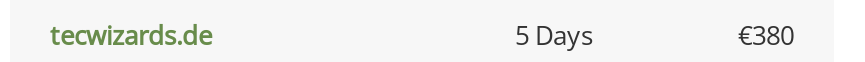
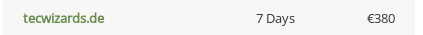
[515,16,593,52] 5 Days -> [255,8,294,26] 7 Days

